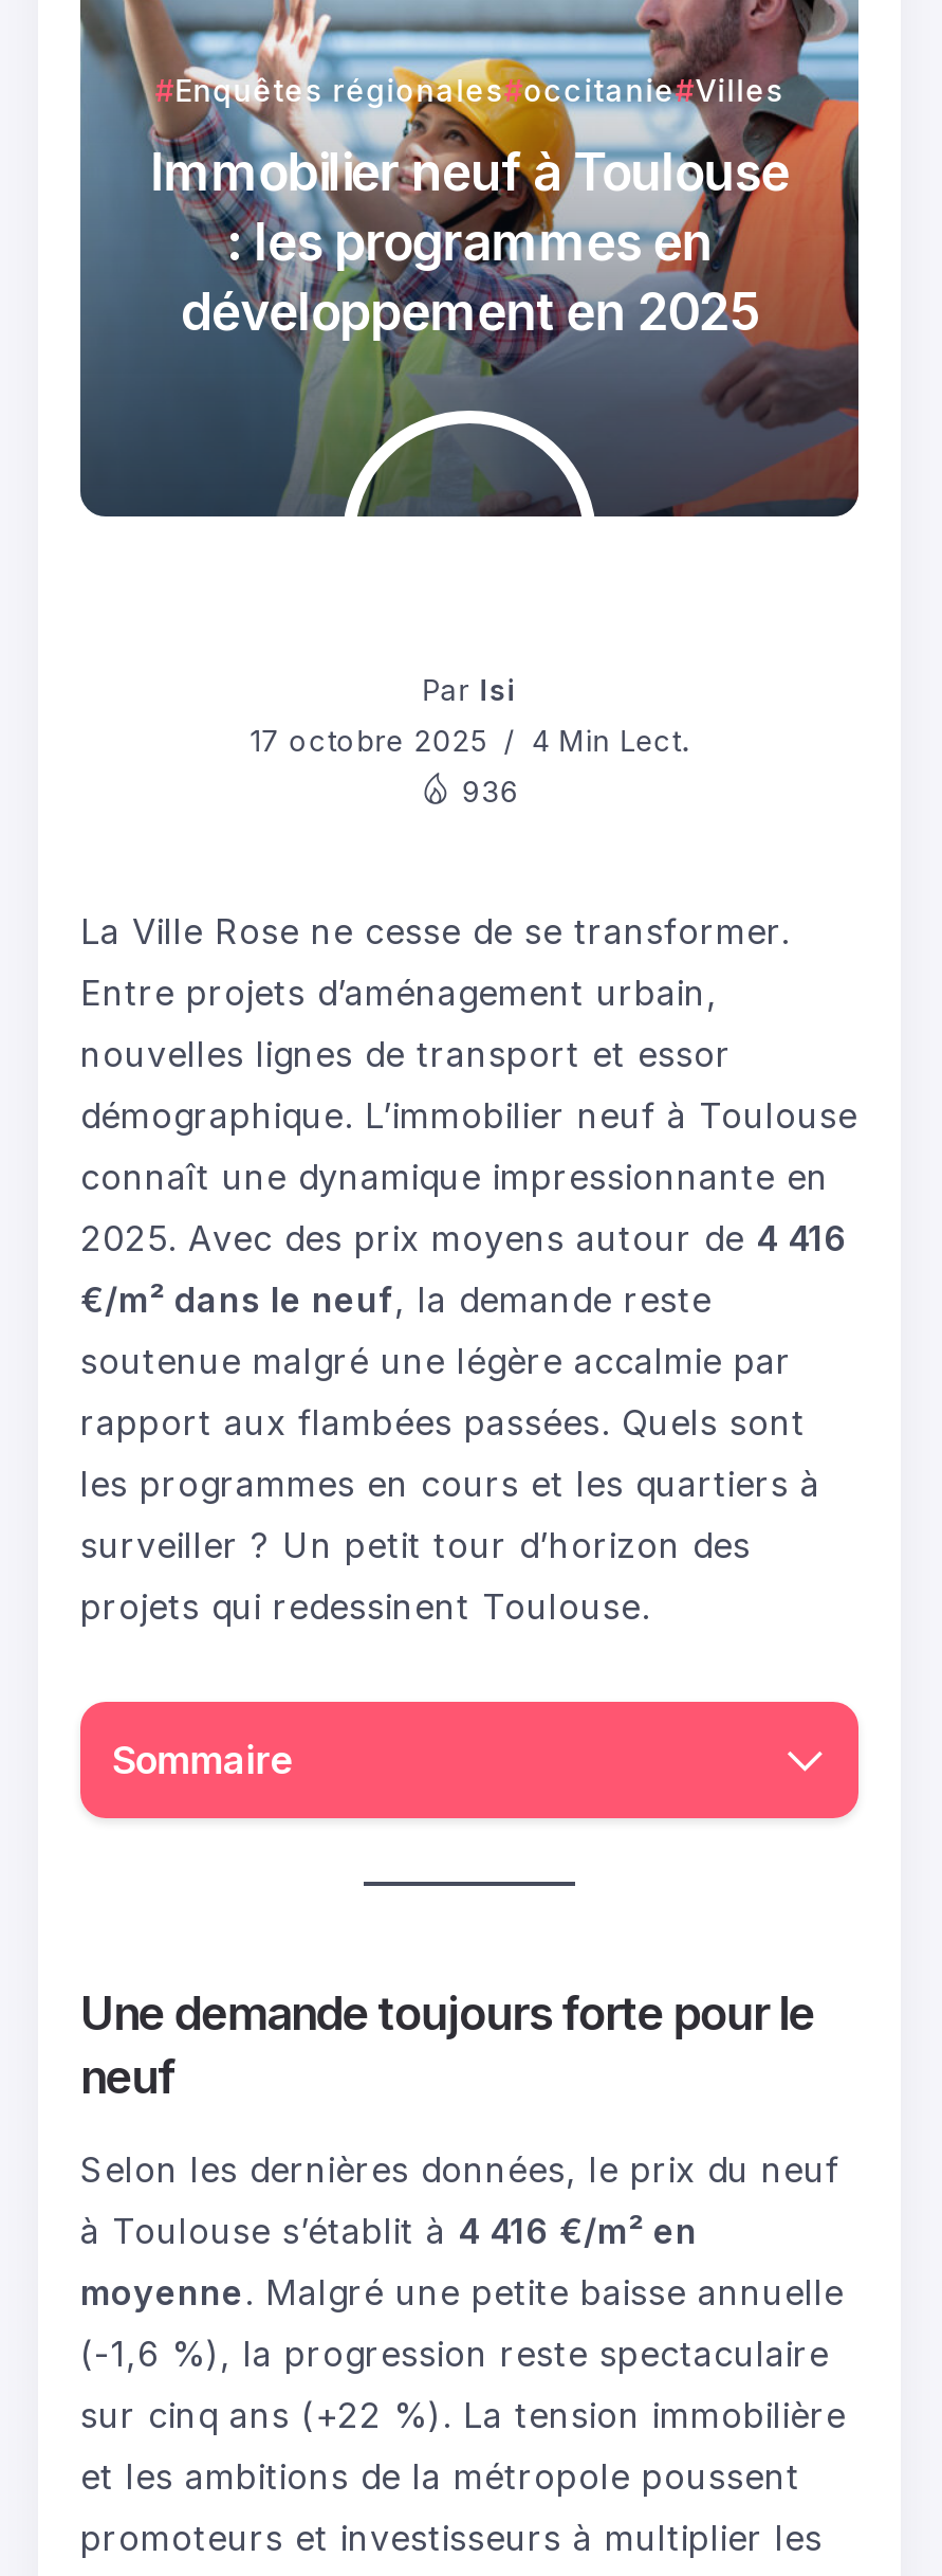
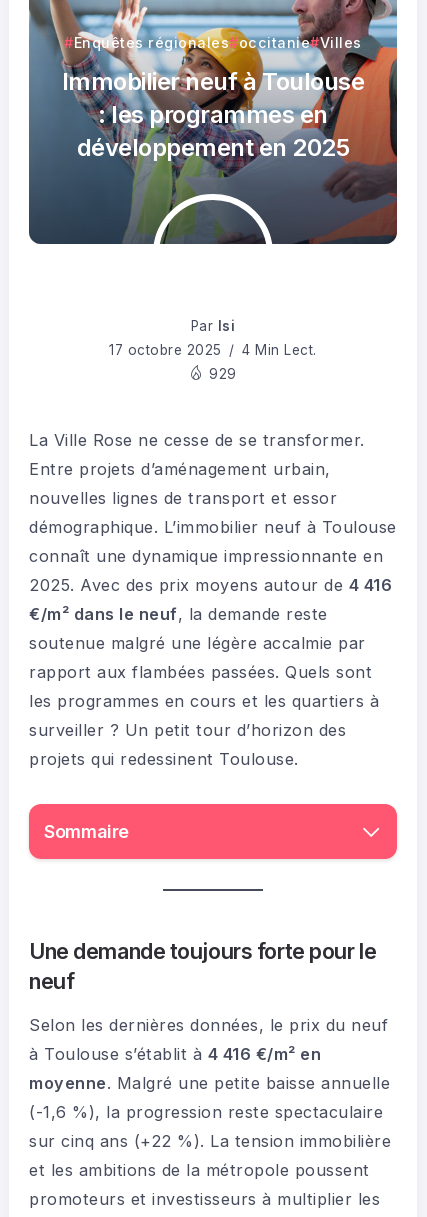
[461,776,520,810] 936 -> [209,366,237,382] 929

